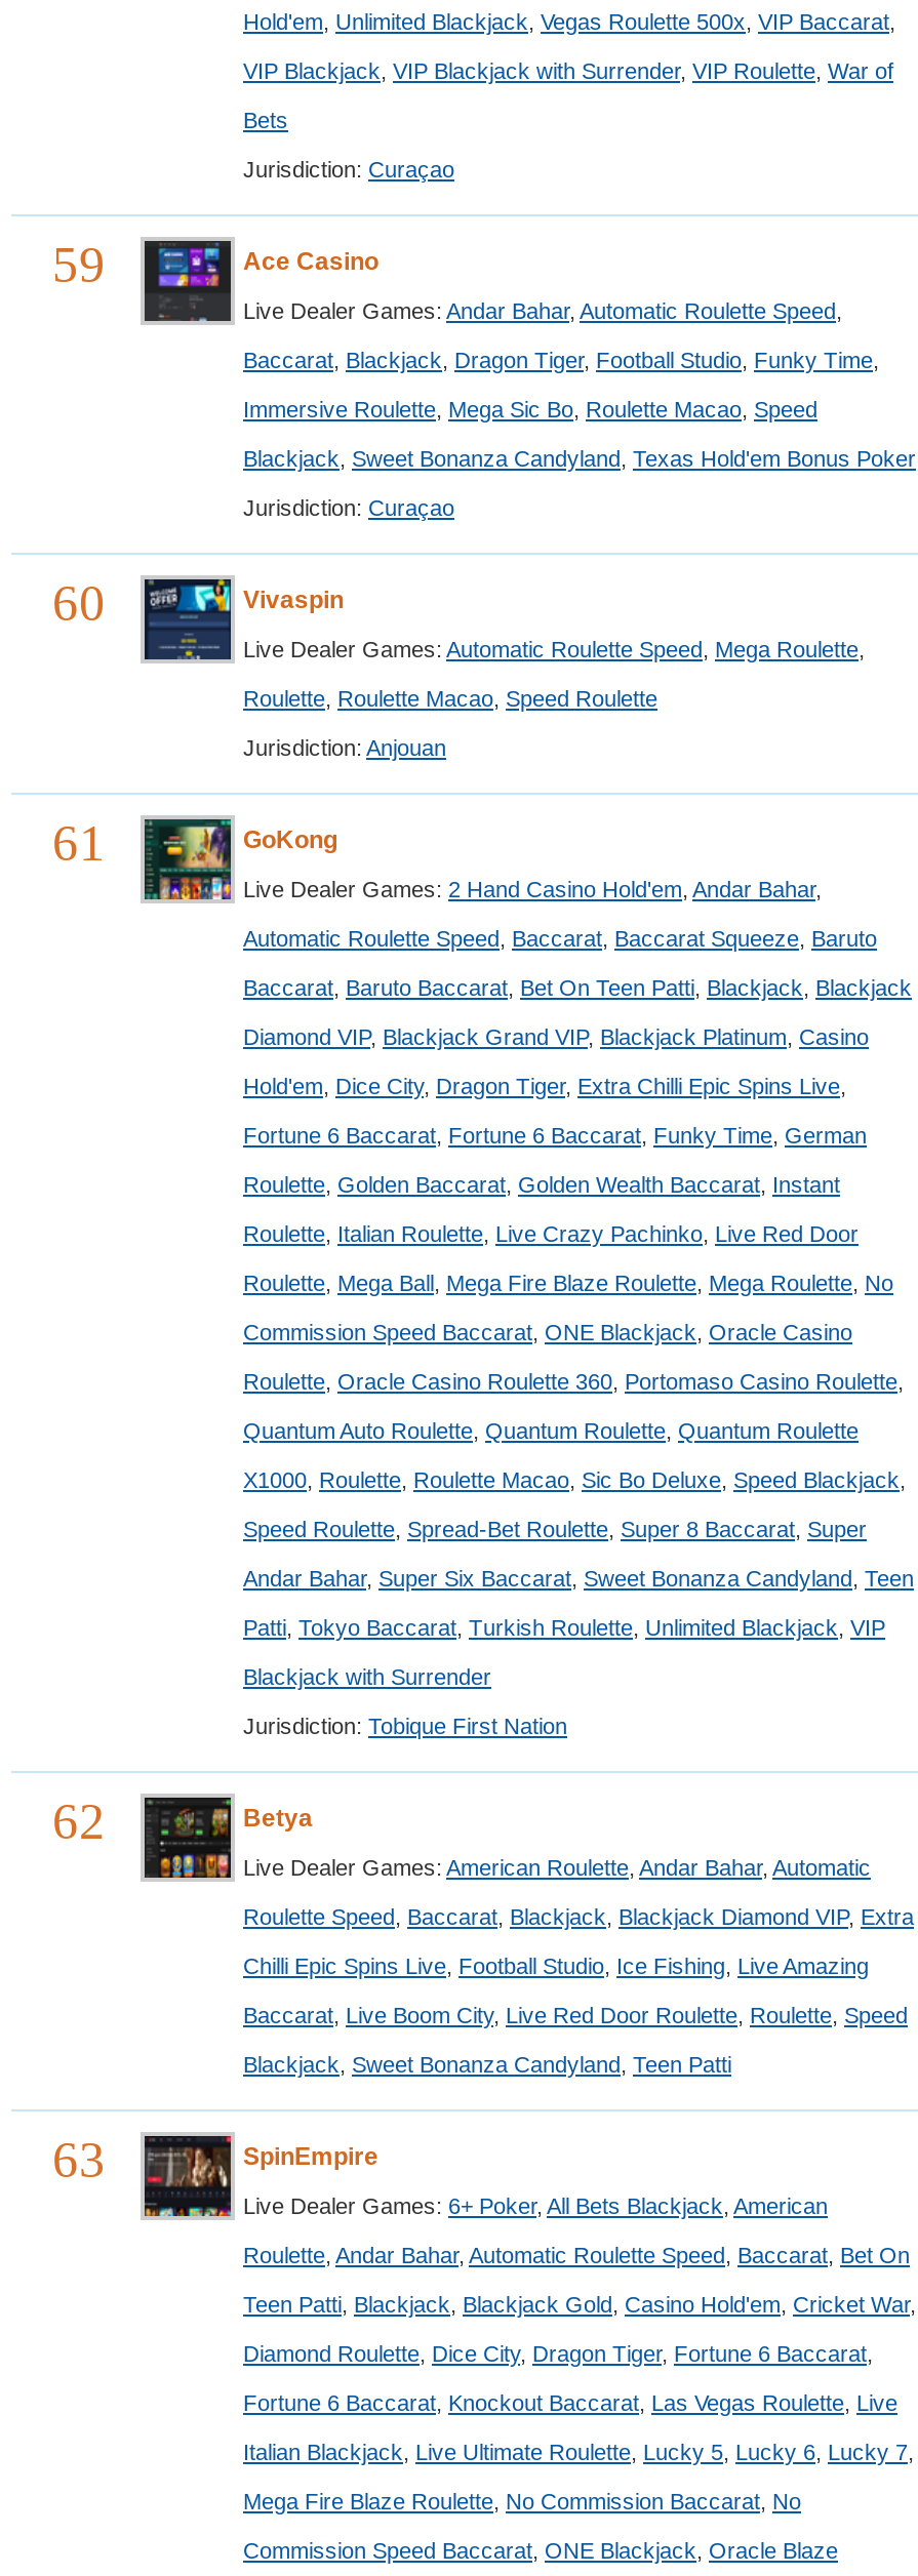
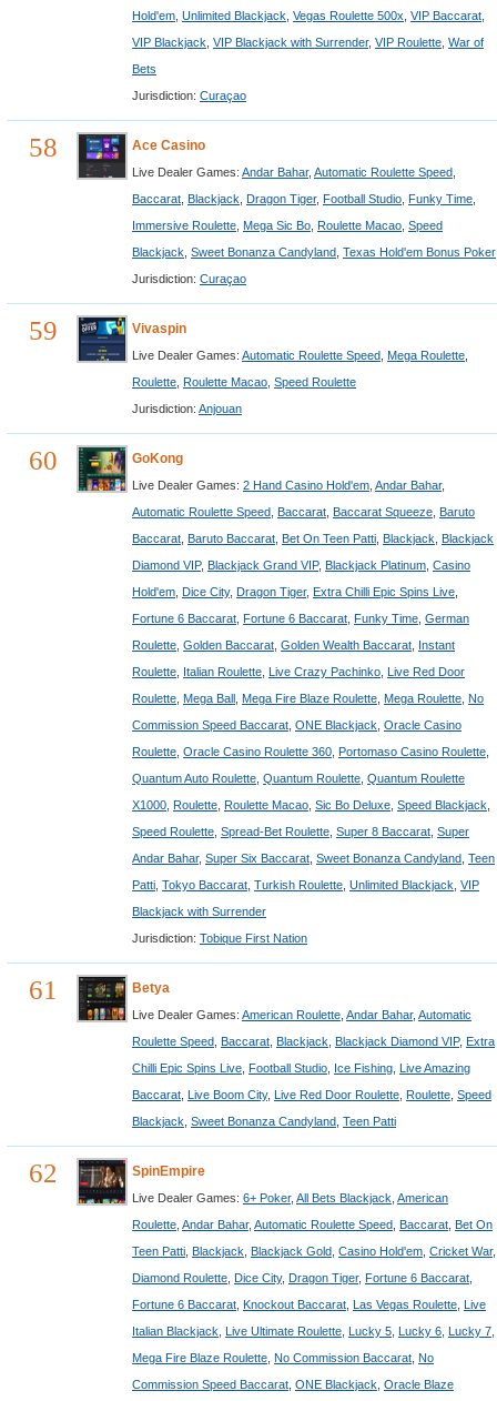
[52,237,106,292] 59 -> [29,132,58,162] 58
[52,575,106,631] 60 -> [29,315,58,345] 59
[52,815,106,871] 61 -> [29,445,58,475] 60
[52,1794,106,1849] 62 -> [29,975,58,1005] 61
[52,2132,106,2187] 63 -> [29,1158,58,1188] 62

